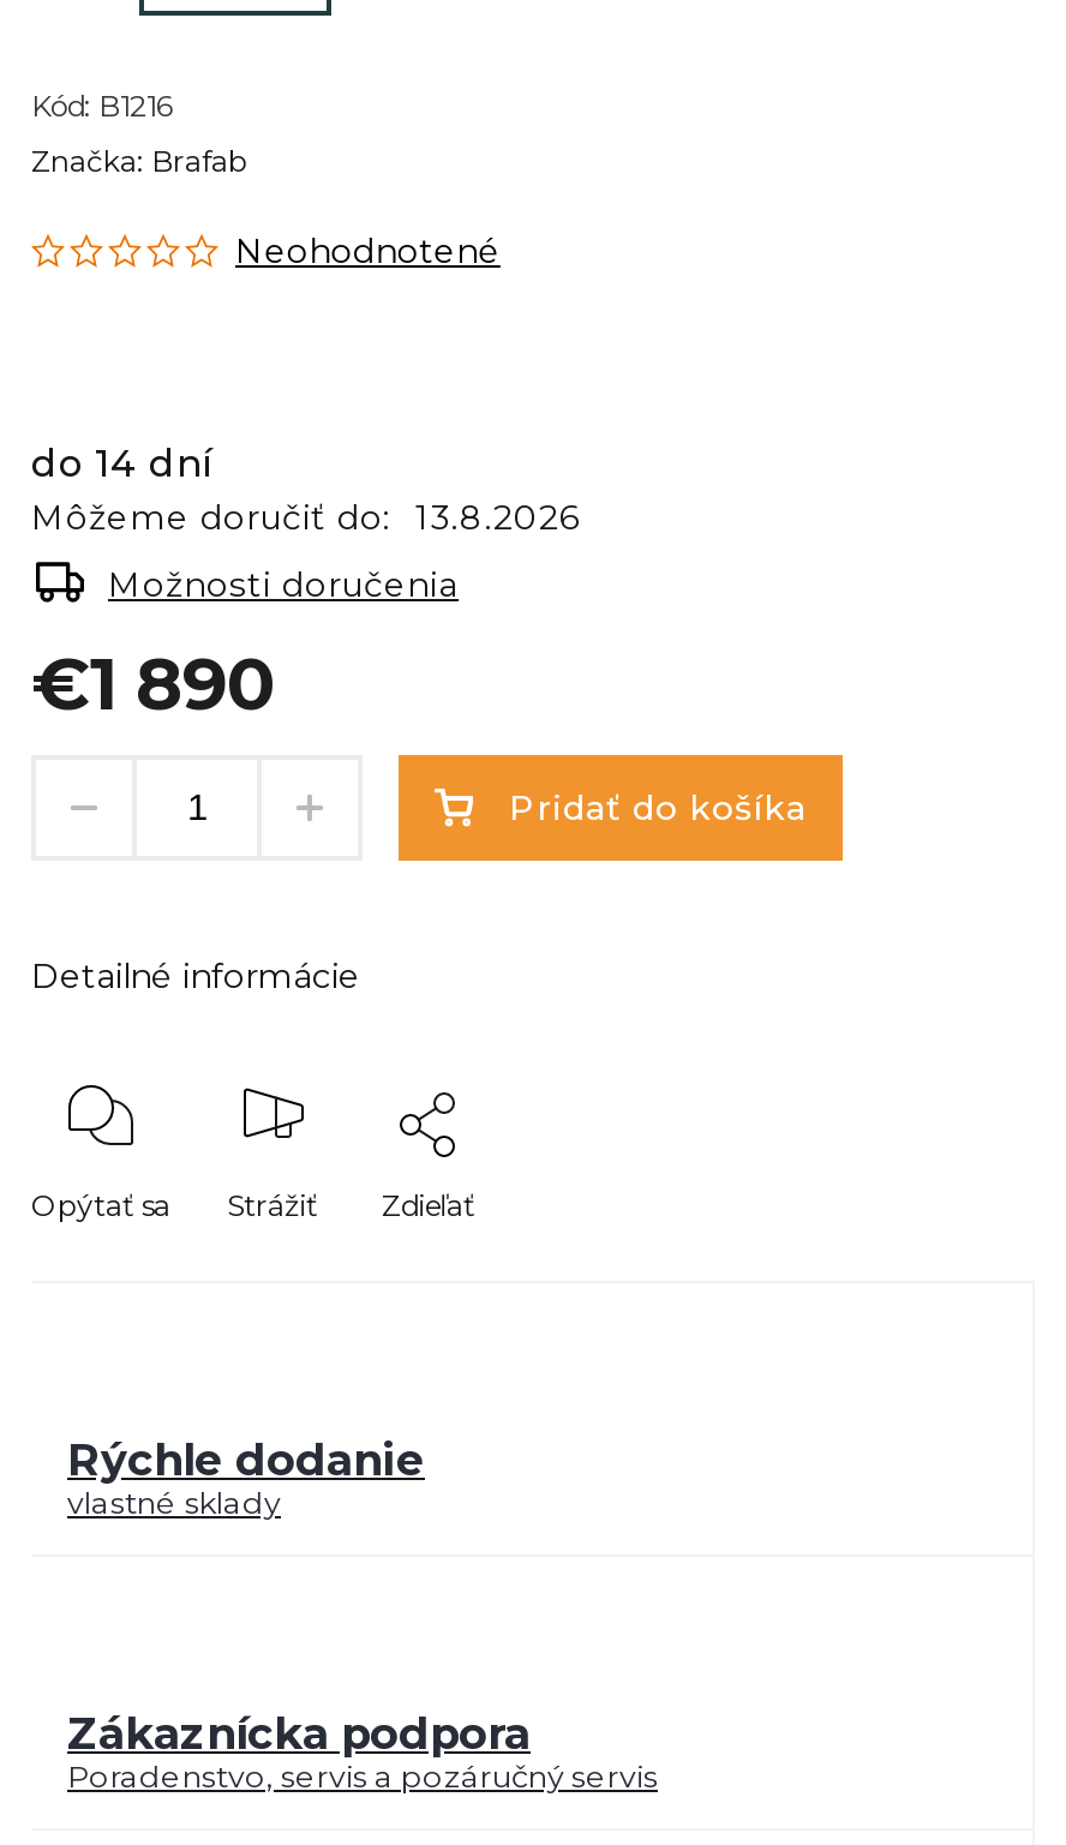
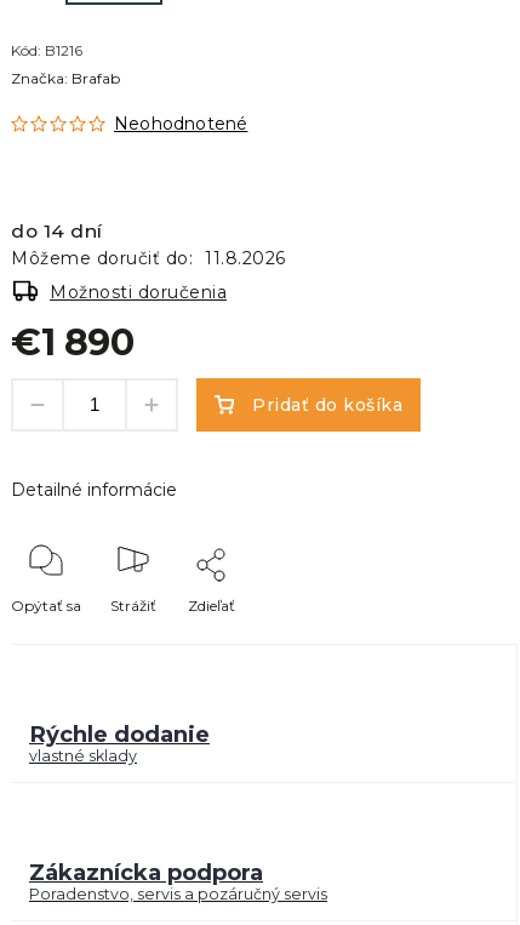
[31,495,580,538] Môžeme doručiť do: 13.8.2026 -> [11,247,285,269] Môžeme doručiť do: 11.8.2026

